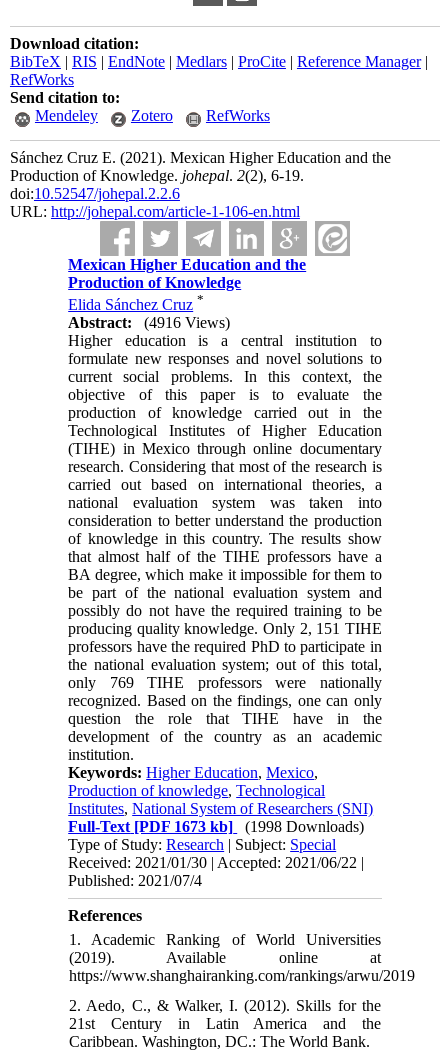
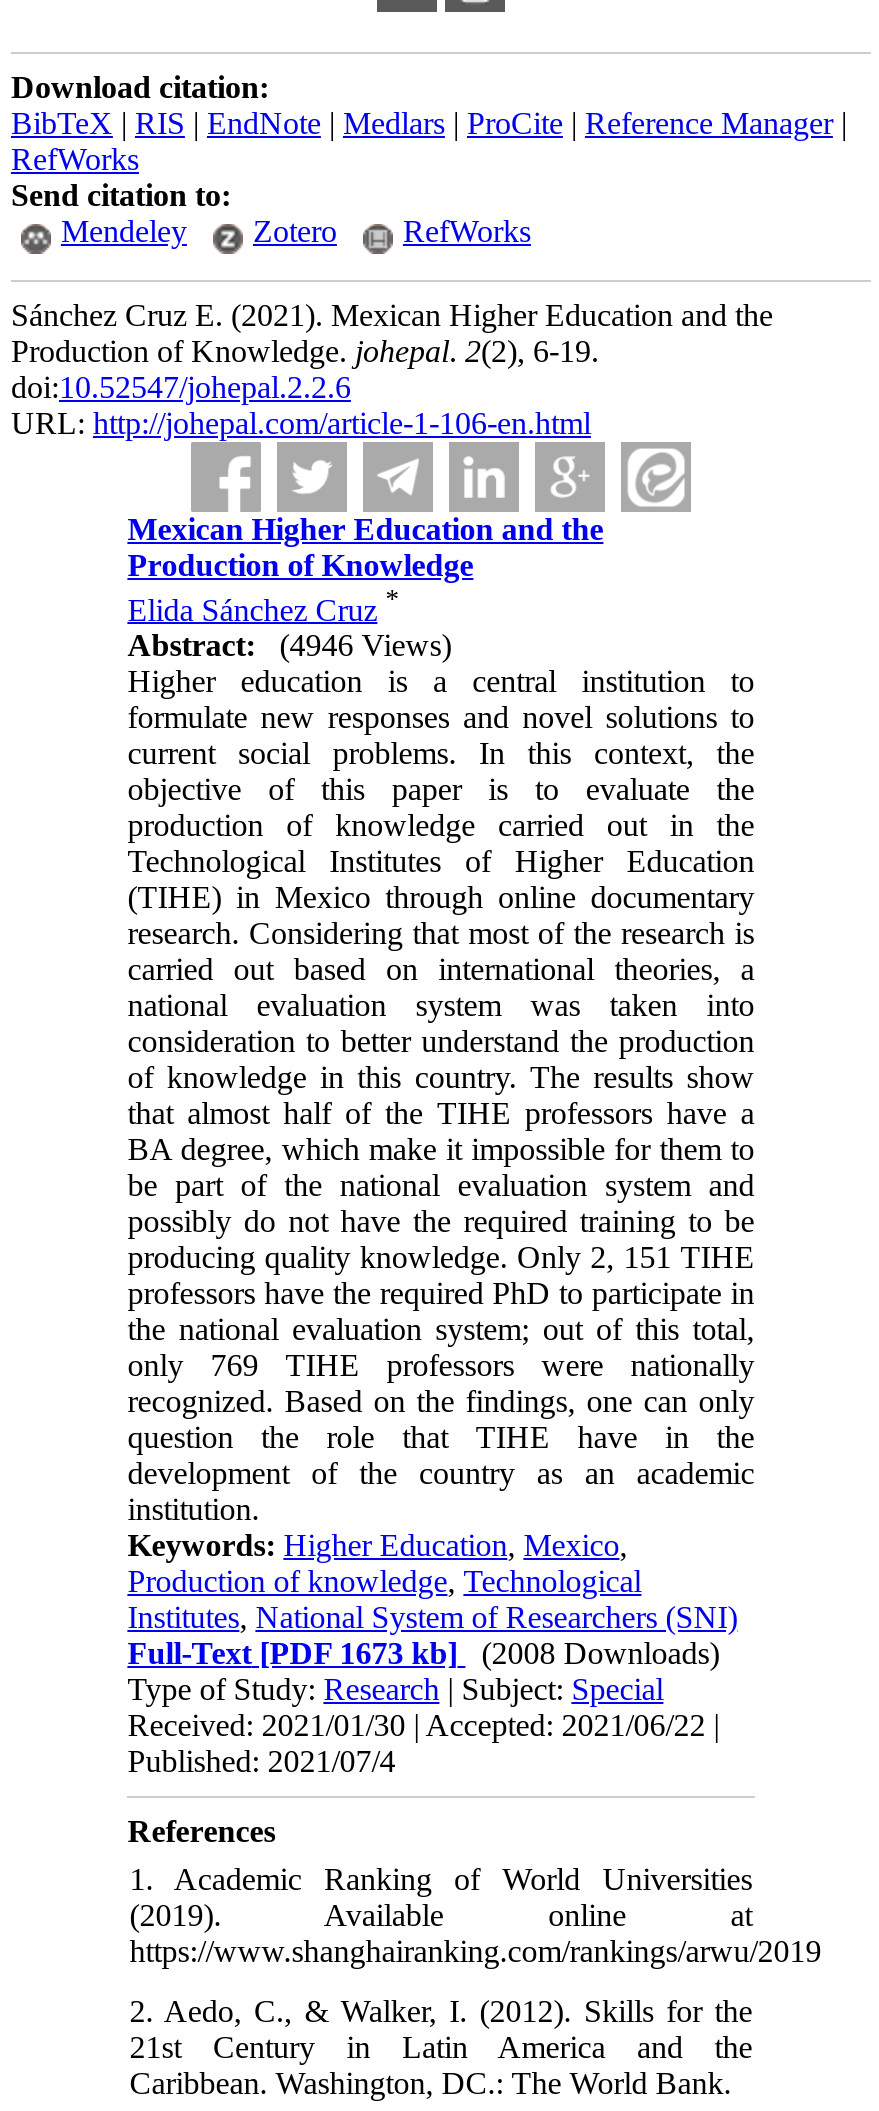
[68,314,230,331] Abstract: (4916 Views) -> [127,629,451,663] Abstract: (4946 Views)
[68,818,364,835] Full-Text [PDF 1673 kb] (1998 Downloads) -> [127,1637,719,1671] Full-Text [PDF 1673 kb] (2008 Downloads)

